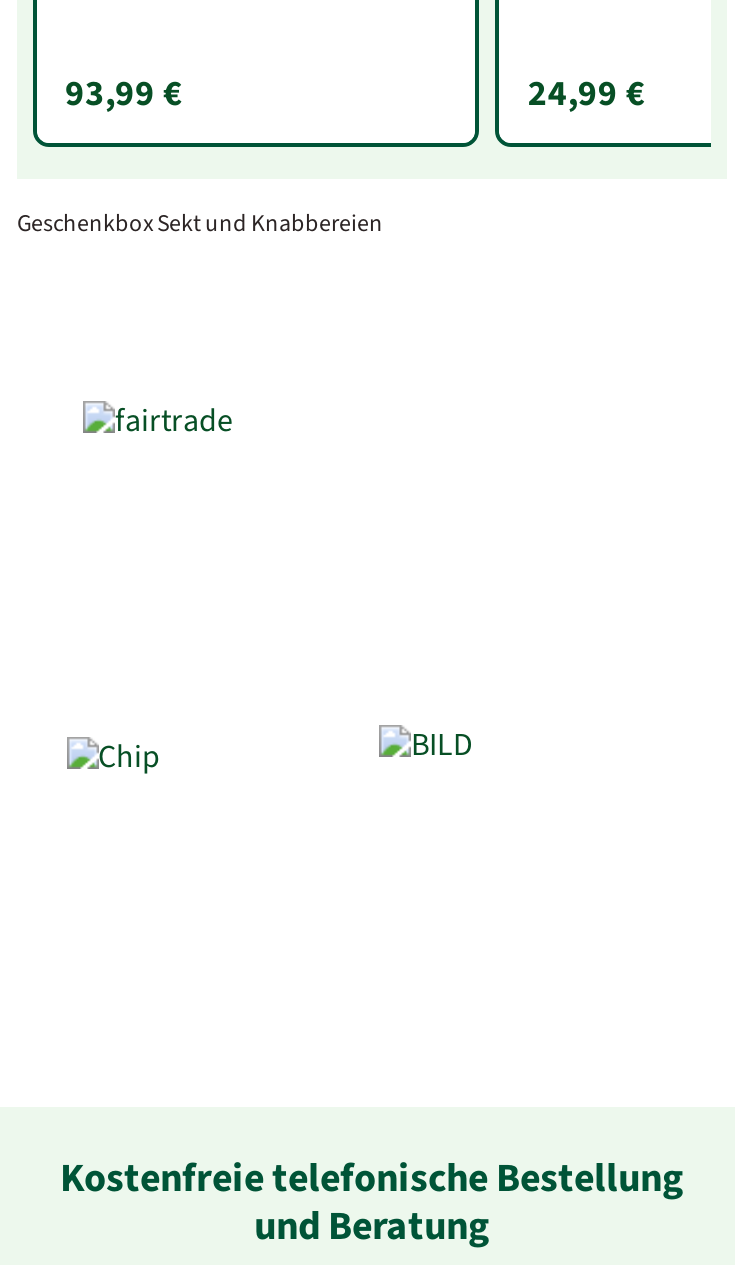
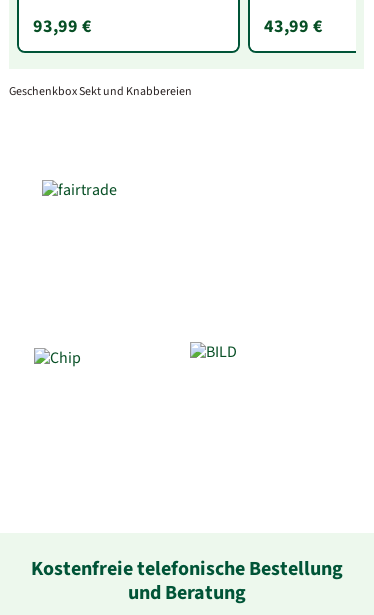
[528,70,646,118] 24,99 € -> [264,14,323,38] 43,99 €

